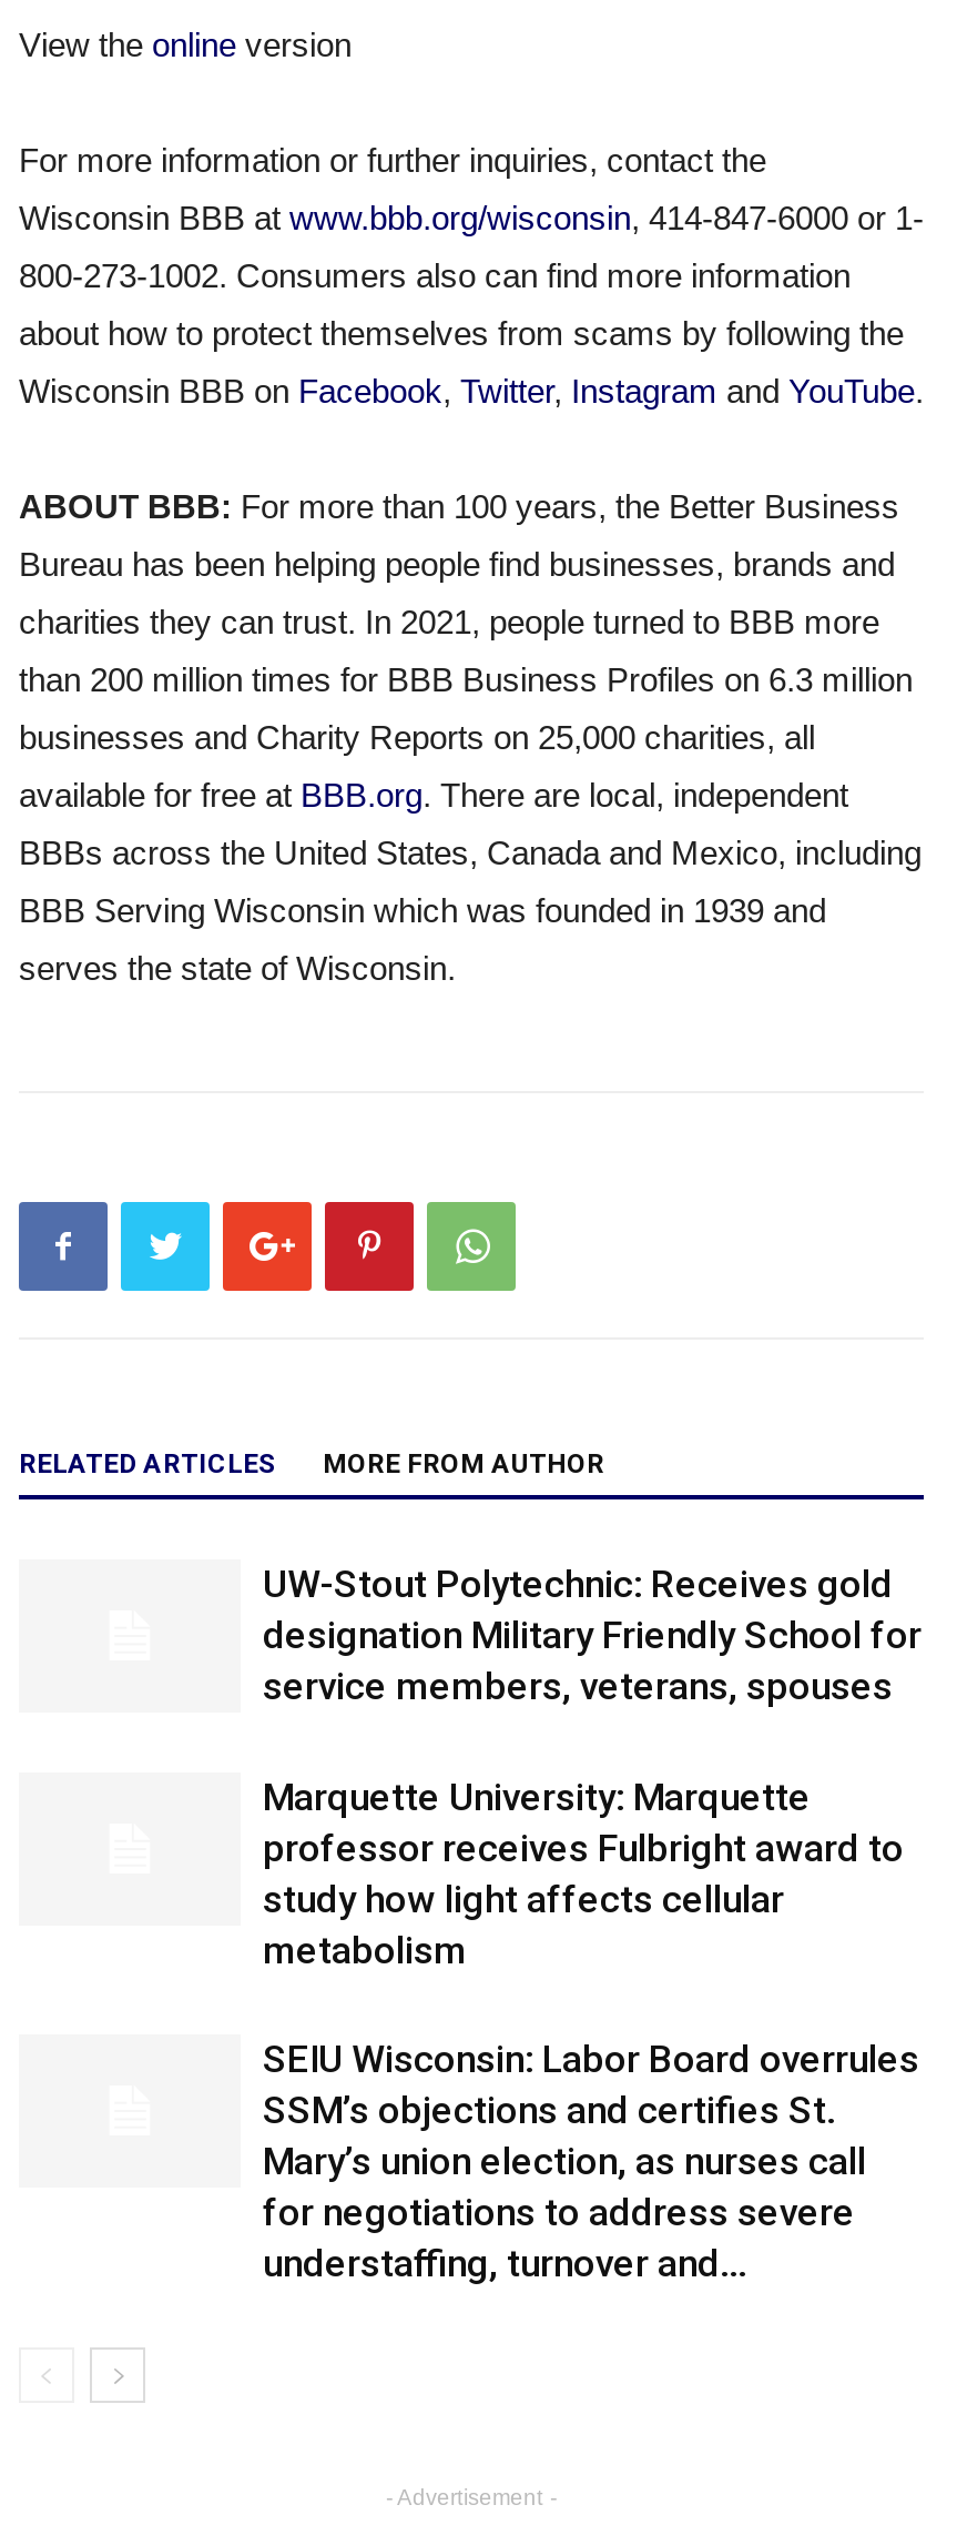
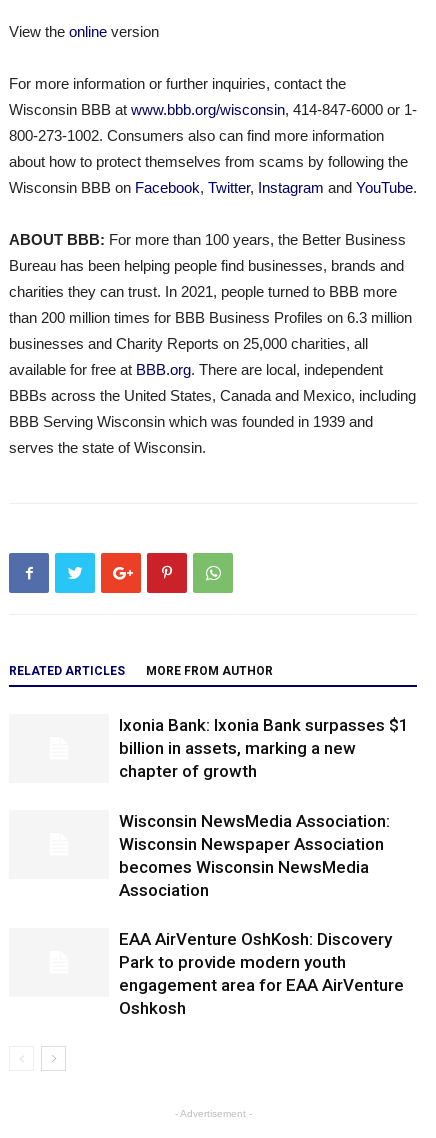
[263,1562,922,1708] UW-Stout Polytechnic: Receives gold | designation Military Friendly School for | service members, veterans, spouses -> [119,715,409,781] Ixonia Bank: Ixonia Bank surpasses $1 | billion in assets, marking a new | chapter of growth
[263,1775,904,1972] Marquette University: Marquette | professor receives Fulbright award to | study how light affects cellular | metabolism -> [119,811,390,900] Wisconsin NewsMedia Association: | Wisconsin Newspaper Association | becomes Wisconsin NewsMedia | Association
[263,2037,919,2285] SEIU Wisconsin: Labor Board overrules | SSM’s objections and certifies St. | Mary’s union election, as nurses call | for negotiations to address severe | understaffing, turnover and... -> [119,929,404,1018] EAA AirVenture OshKosh: Discovery | Park to provide modern youth | engagement area for EAA AirVenture | Oshkosh

